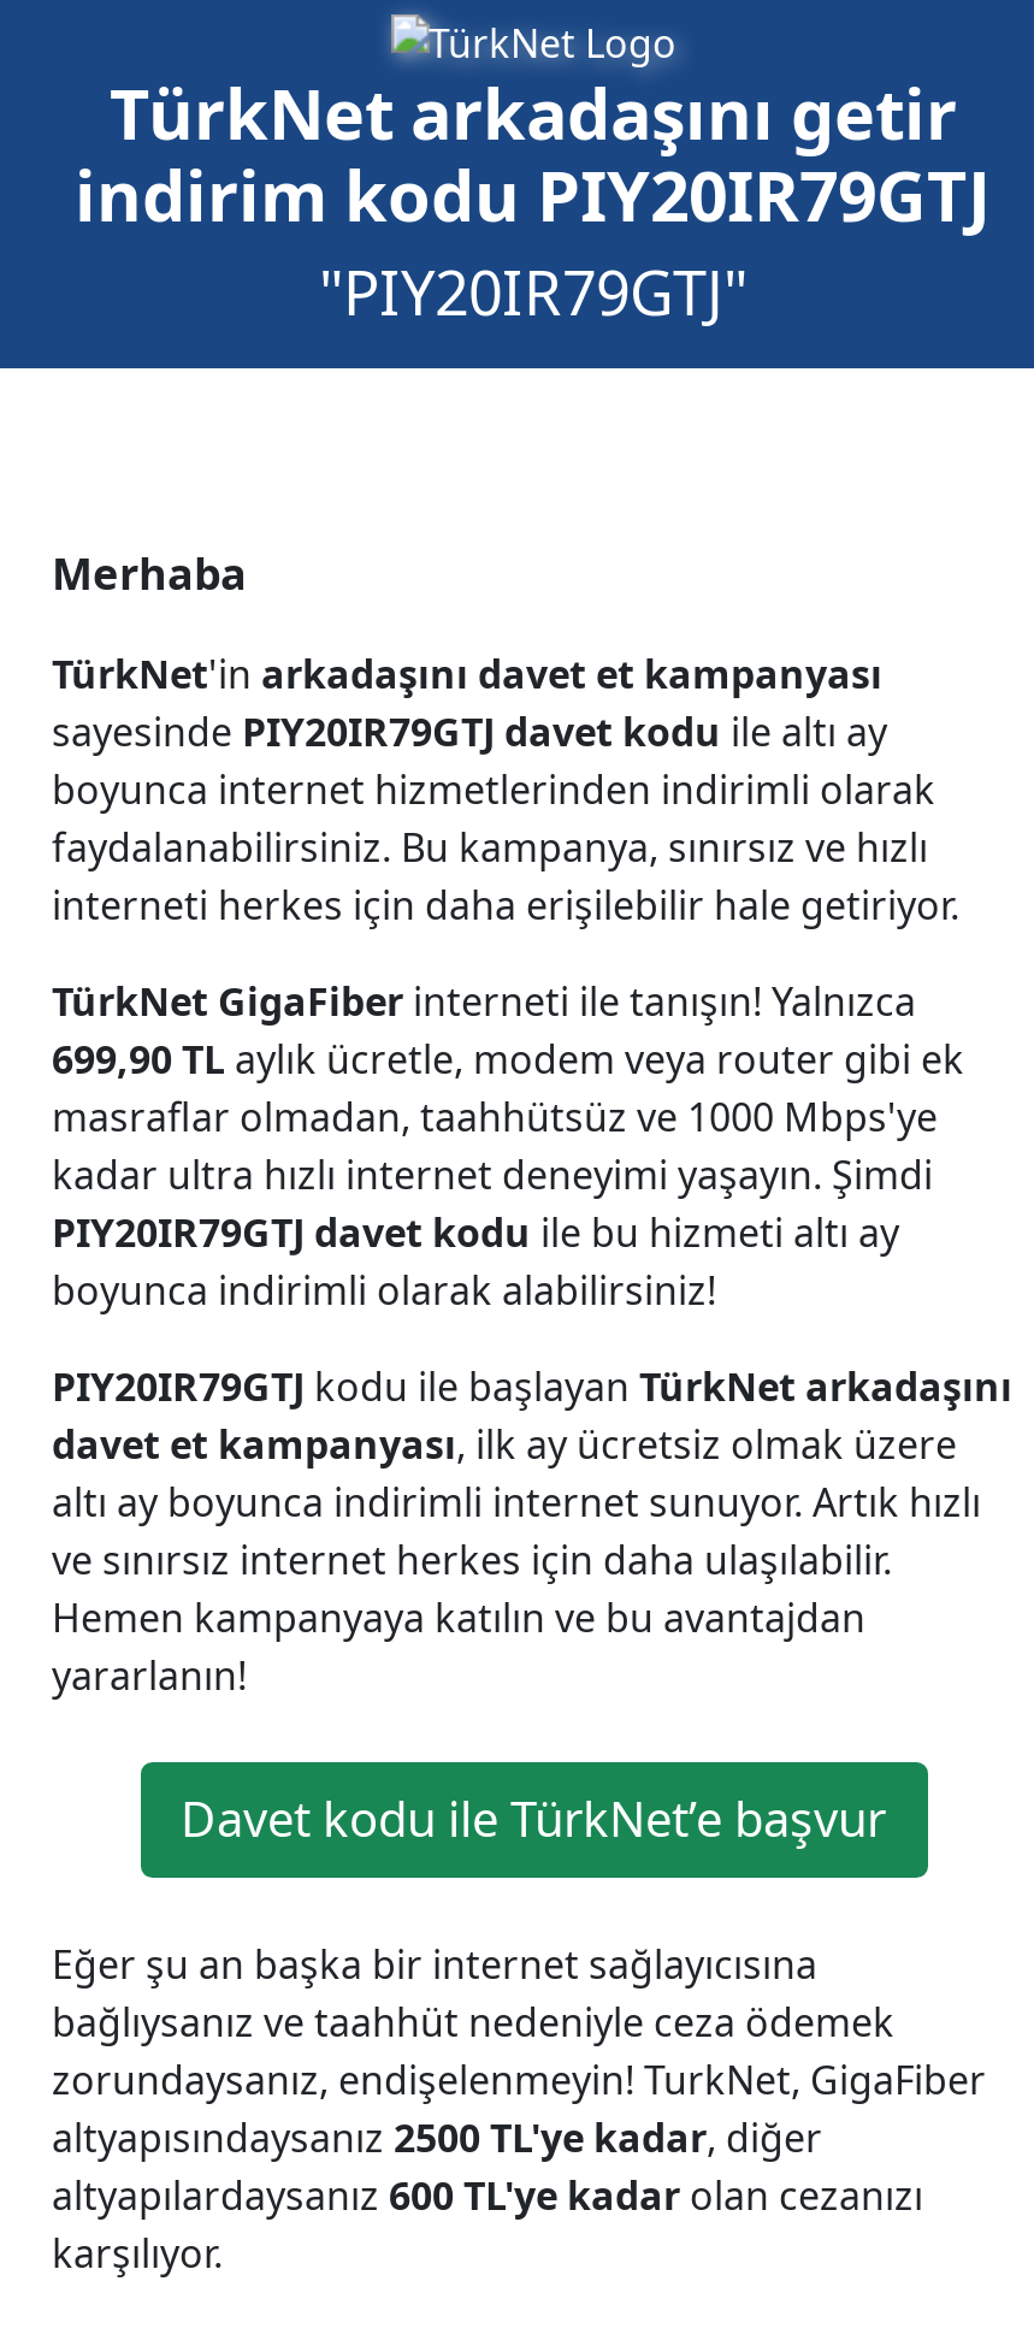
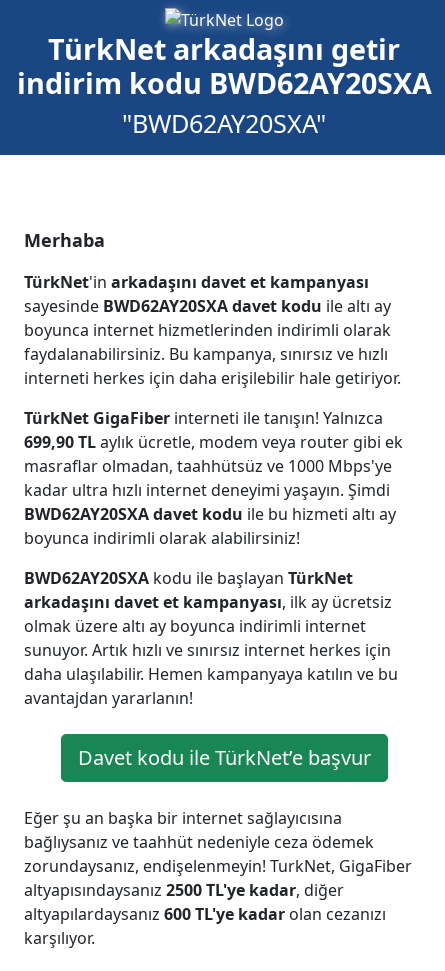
[75,146,992,331] indirim kodu PIY20IR79GTJ | "PIY20IR79GTJ" -> [16,63,431,140] indirim kodu BWD62AY20SXA | "BWD62AY20SXA"
[52,705,887,758] sayesinde PIY20IR79GTJ davet kodu ile altı ay -> [24,295,391,317] sayesinde BWD62AY20SXA davet kodu ile altı ay
[52,1205,899,1258] PIY20IR79GTJ davet kodu ile bu hizmeti altı ay -> [24,503,396,525] BWD62AY20SXA davet kodu ile bu hizmeti altı ay
[52,1359,1012,1701] PIY20IR79GTJ kodu ile başlayan TürkNet arkadaşını | davet et kampanyası, ilk ay ücretsiz olmak üzere | altı ay boyunca indirimli internet sunuyor. Artık hızlı | ve sınırsız internet herkes için daha ulaşılabilir. | Hemen kampanyaya katılın ve bu avantajdan | yararlanın! -> [24,567,398,709] BWD62AY20SXA kodu ile başlayan TürkNet | arkadaşını davet et kampanyası, ilk ay ücretsiz | olmak üzere altı ay boyunca indirimli internet | sunuyor. Artık hızlı ve sınırsız internet herkes için | daha ulaşılabilir. Hemen kampanyaya katılın ve bu | avantajdan yararlanın!

